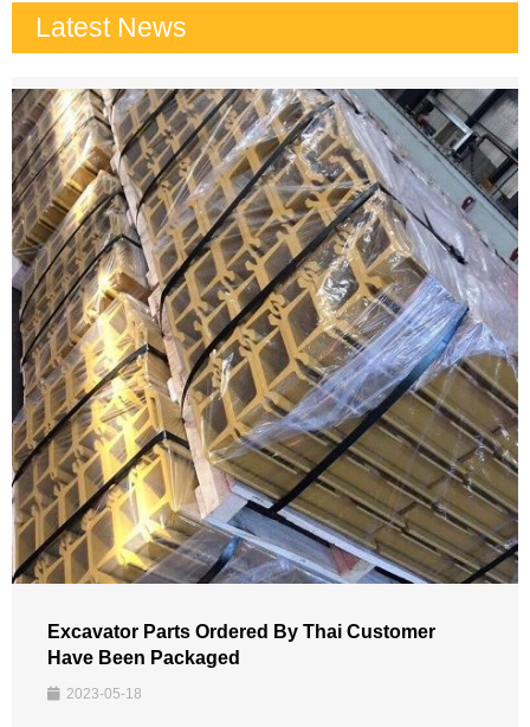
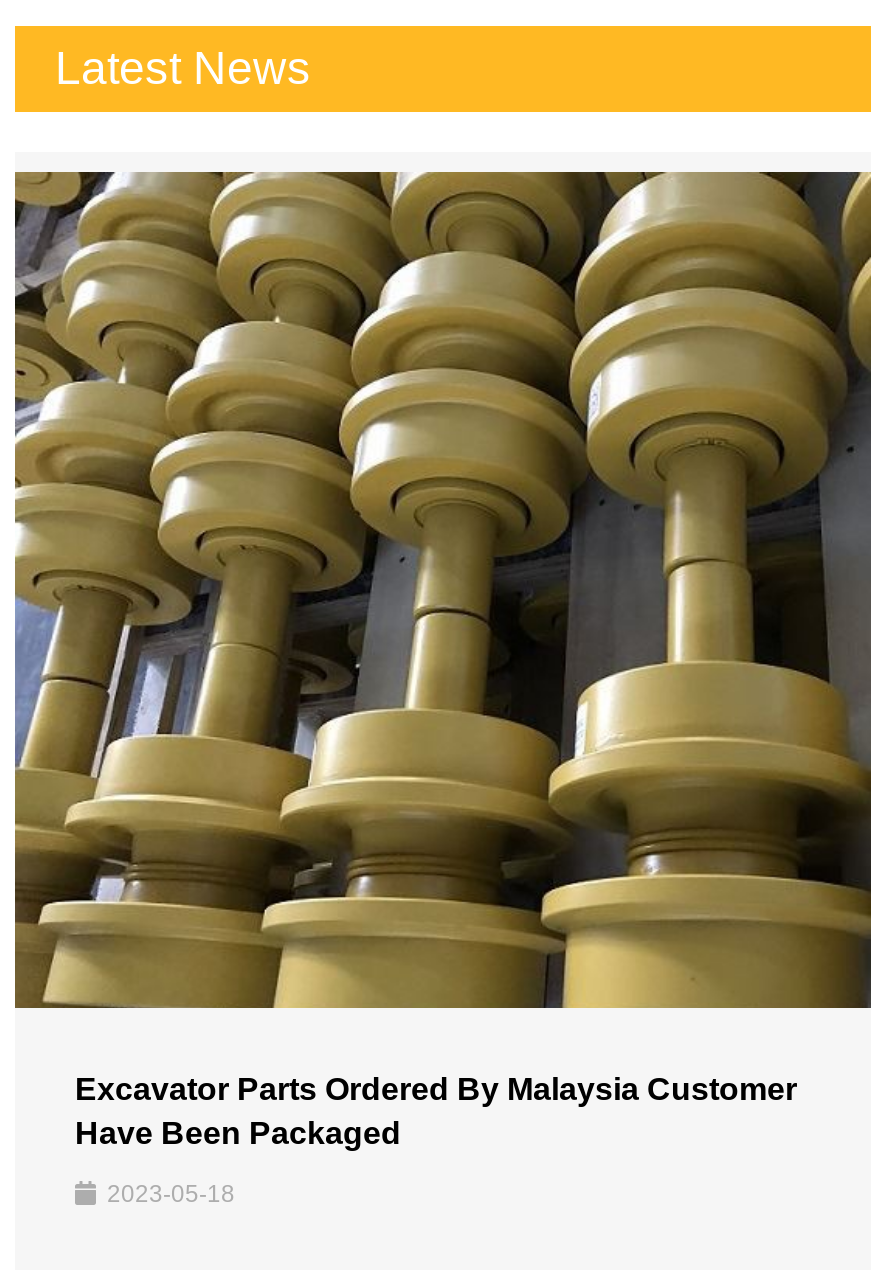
[11,88,519,641] [image] | Excavator Parts Ordered By Thai Customer -> [13,170,873,1105] [image] | Excavator Parts Ordered By Malaysia Customer

